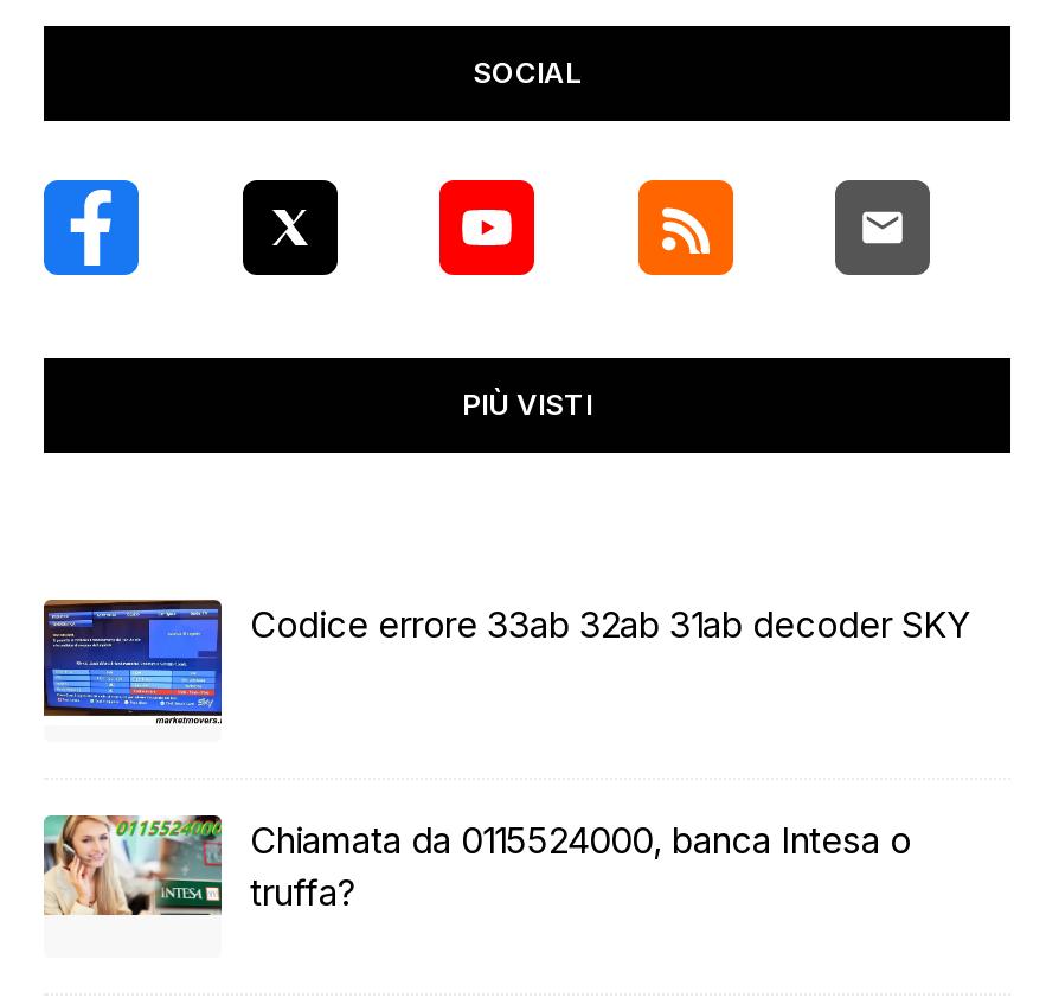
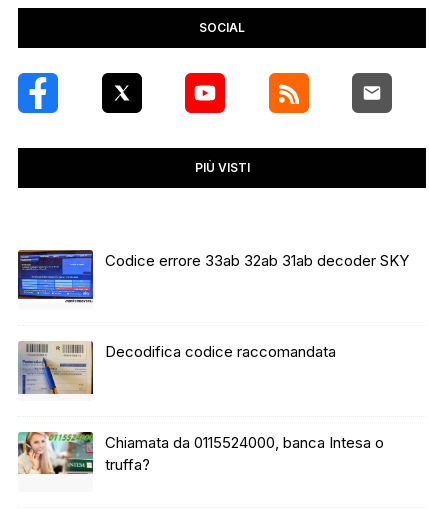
none -> [18,341,336,395] [image] | Decodifica codice raccomandata

